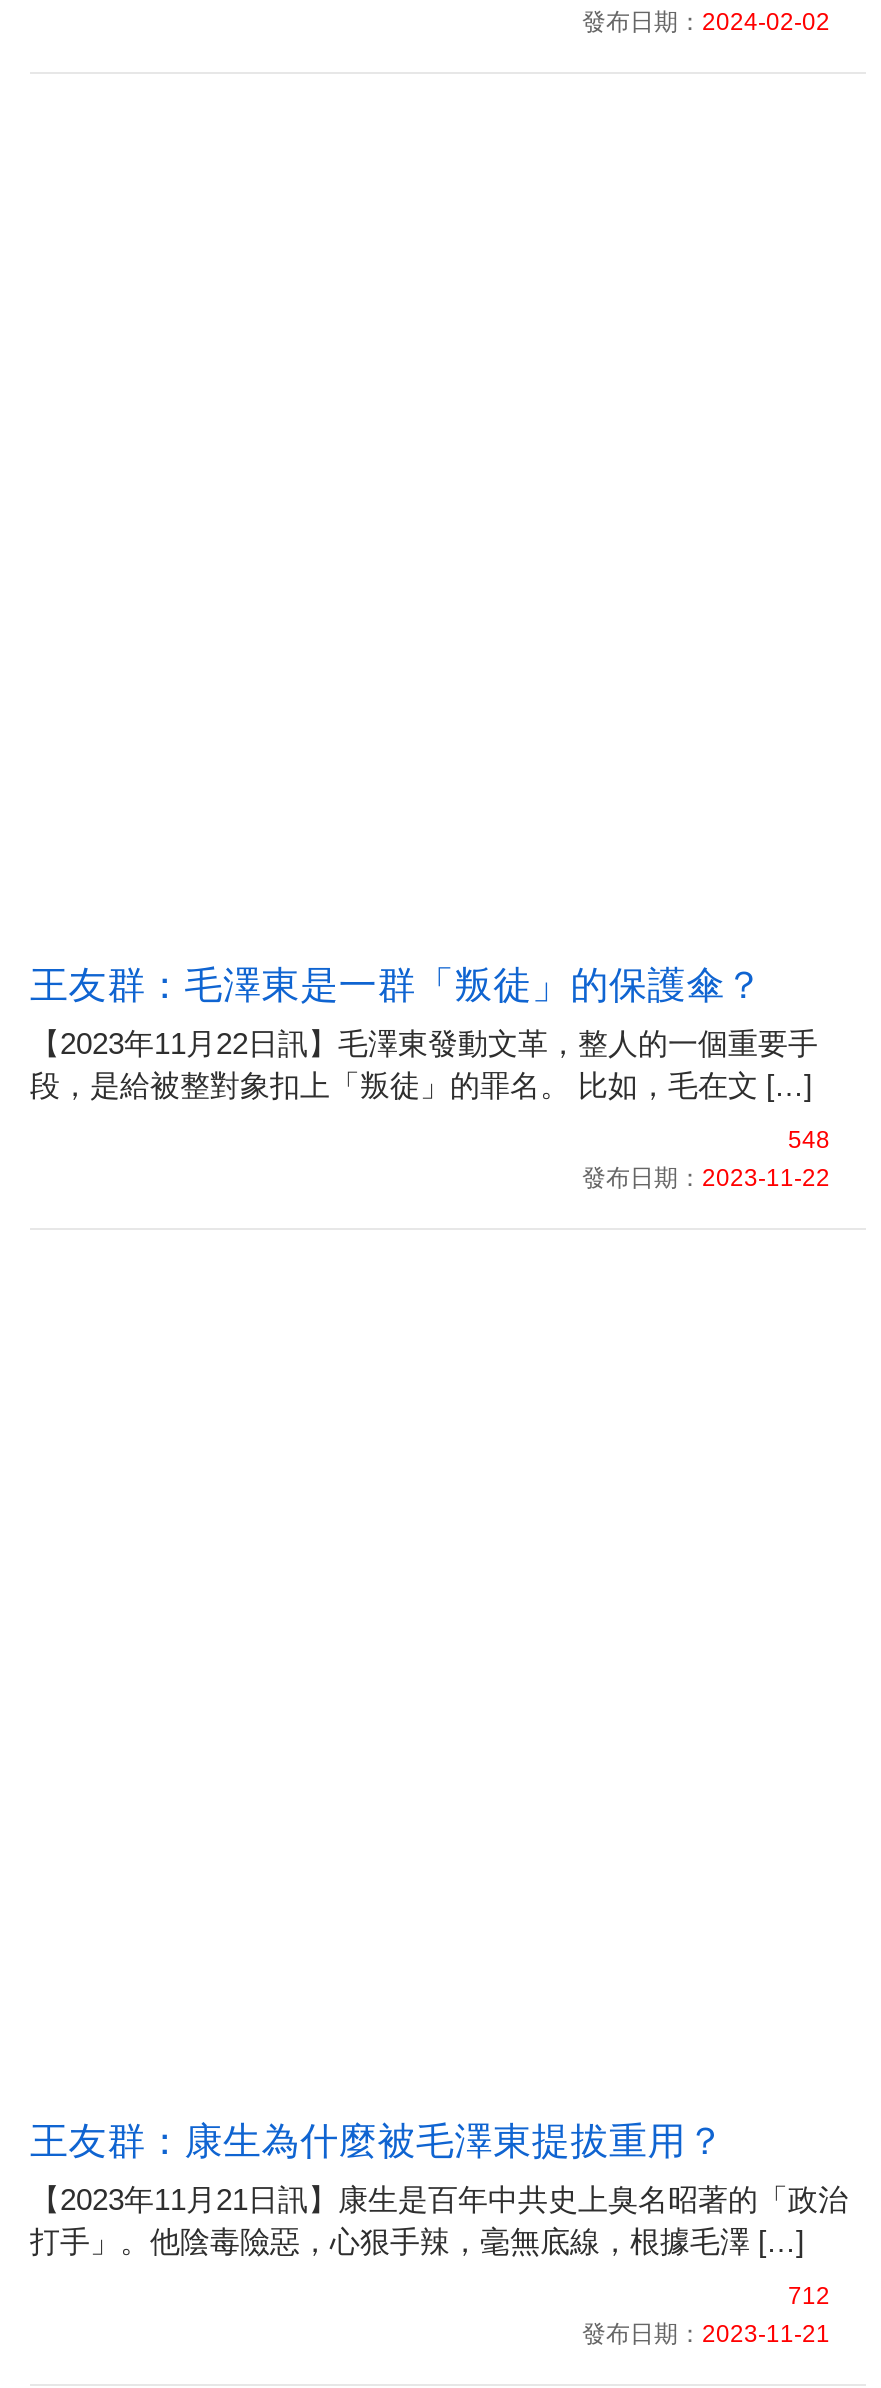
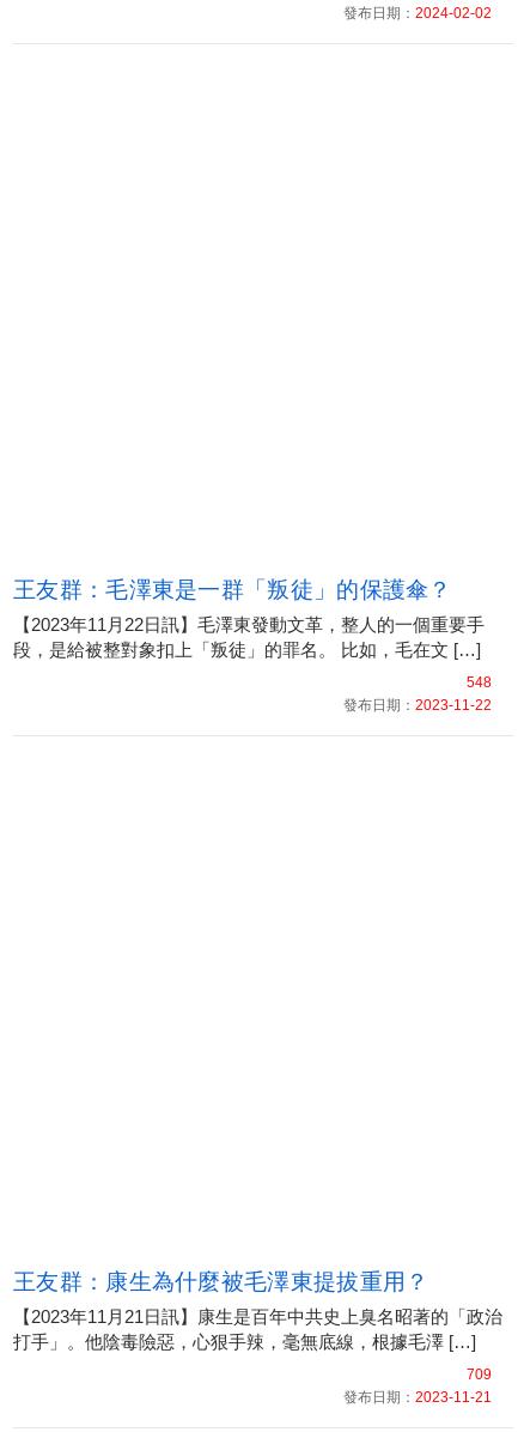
[788,2282,830,2310] 712 -> [467,1366,492,1383] 709

